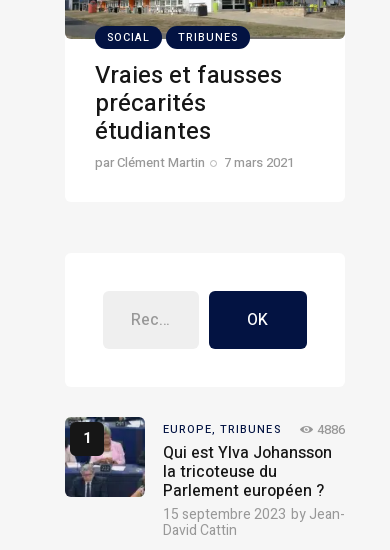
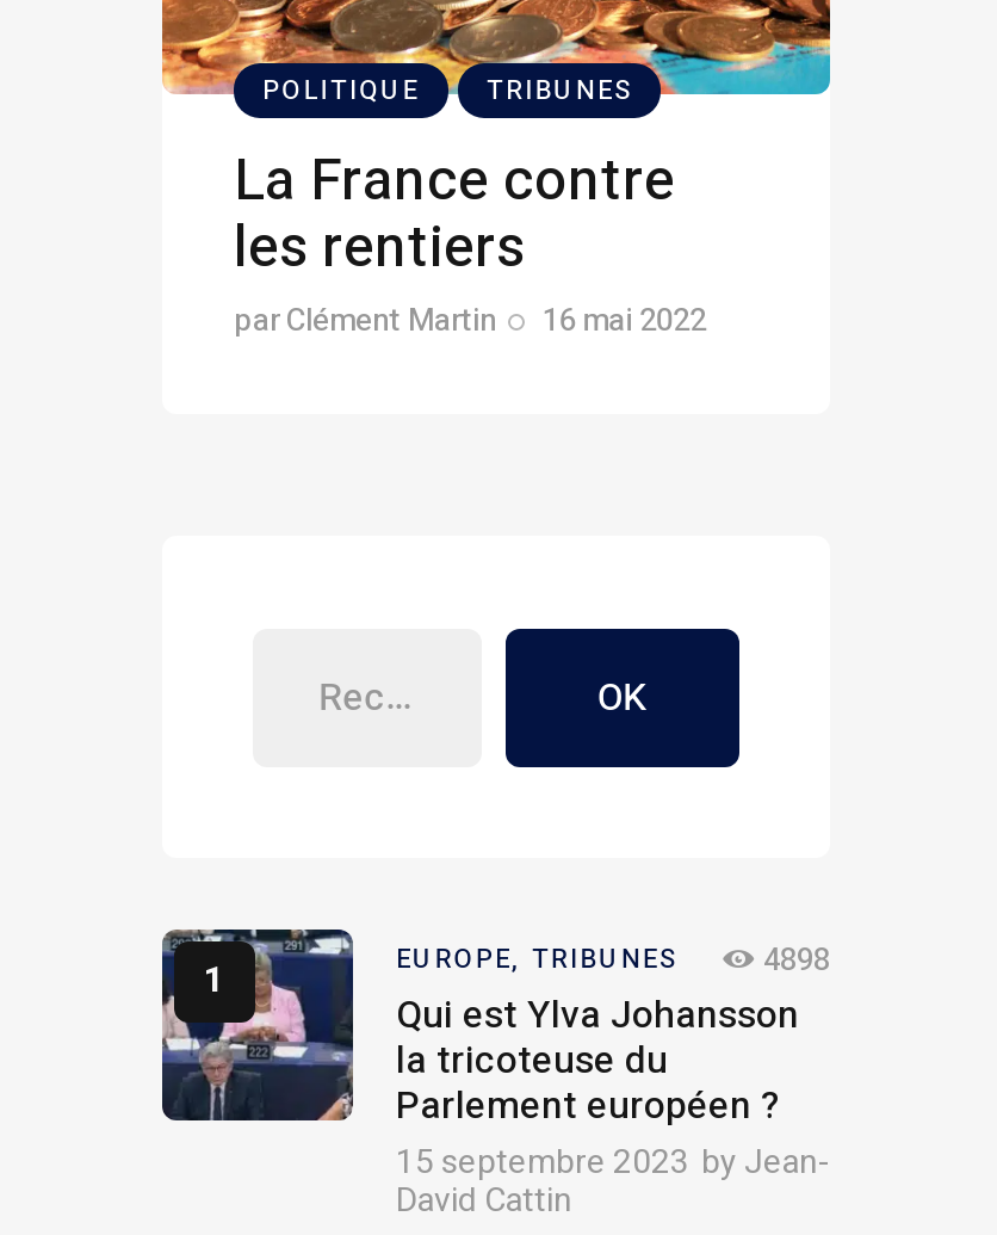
[107,29,150,46] SOCIAL -> [262,70,420,111] POLITIQUE
[95,58,282,149] Vraies et fausses | précarités | étudiantes -> [234,138,675,289] La France contre | les rentiers
[95,153,294,172] parClément Martin 7 mars 2021 -> [234,298,706,343] parClément Martin 16 mai 2022
[317,420,345,439] 4886 -> [763,936,830,981] 4898

